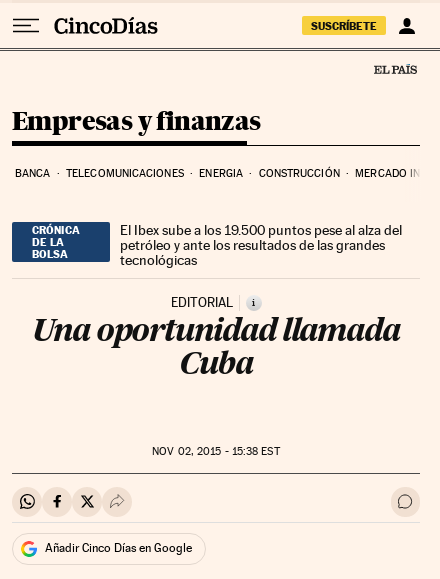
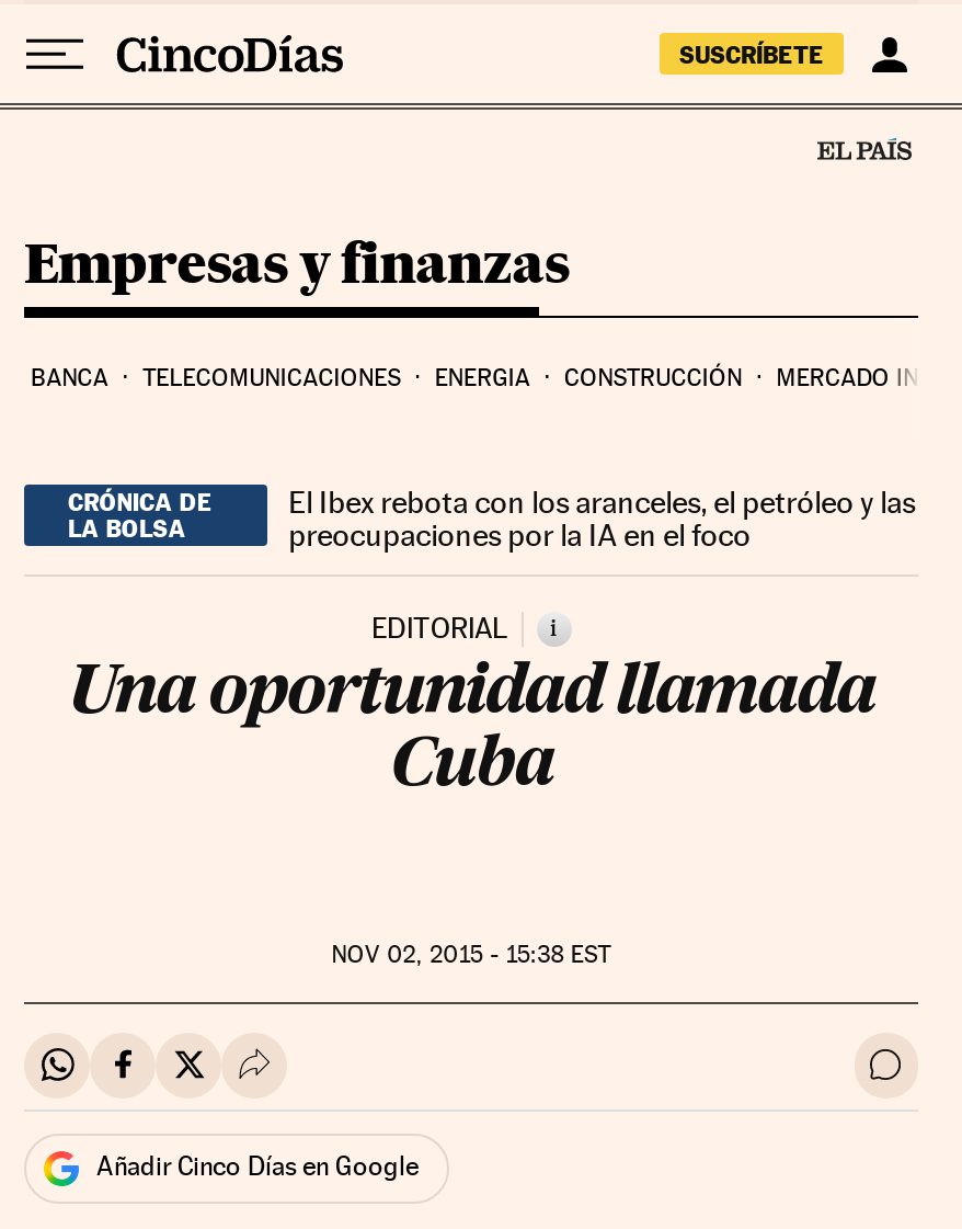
[120,222,402,268] El Ibex sube a los 19.500 puntos pese al alza del | petróleo y ante los resultados de las grandes | tecnológicas -> [288,484,915,552] El Ibex rebota con los aranceles, el petróleo y las | preocupaciones por la IA en el foco

